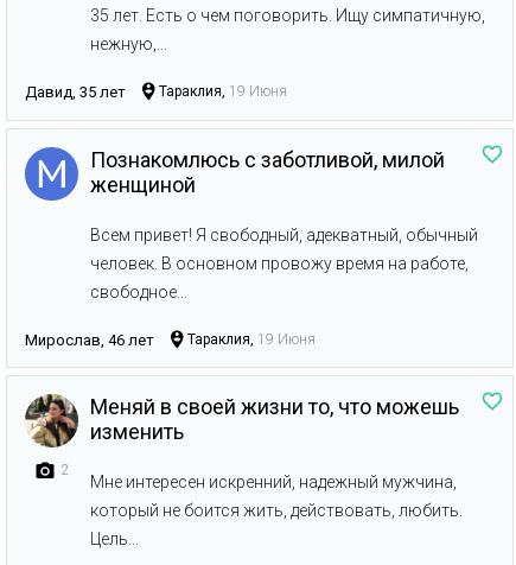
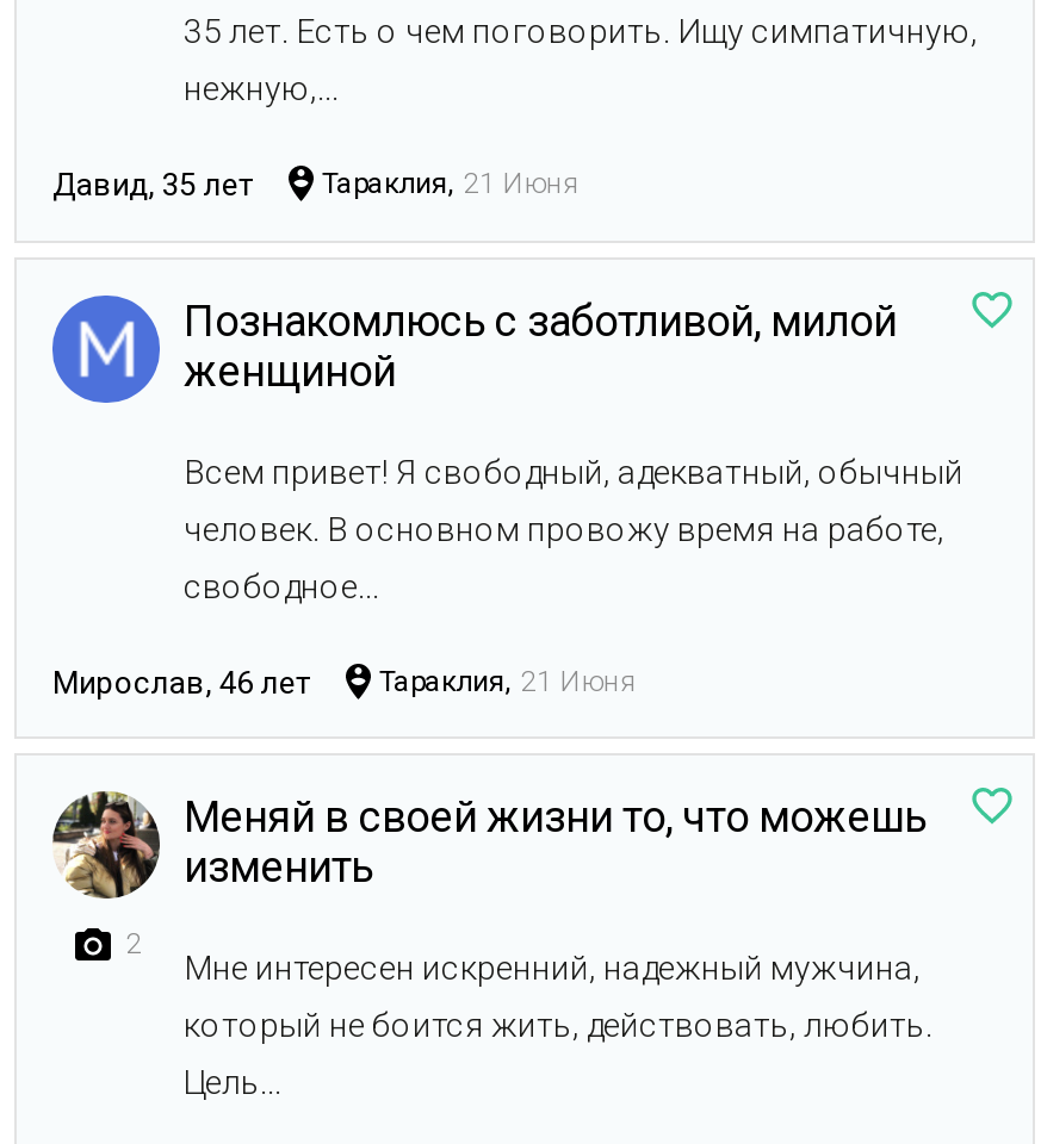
[159,83,287,100] Тараклия, 19 Июня -> [322,167,580,201] Тараклия, 21 Июня
[187,331,316,348] Тараклия, 19 Июня -> [379,665,637,698] Тараклия, 21 Июня

